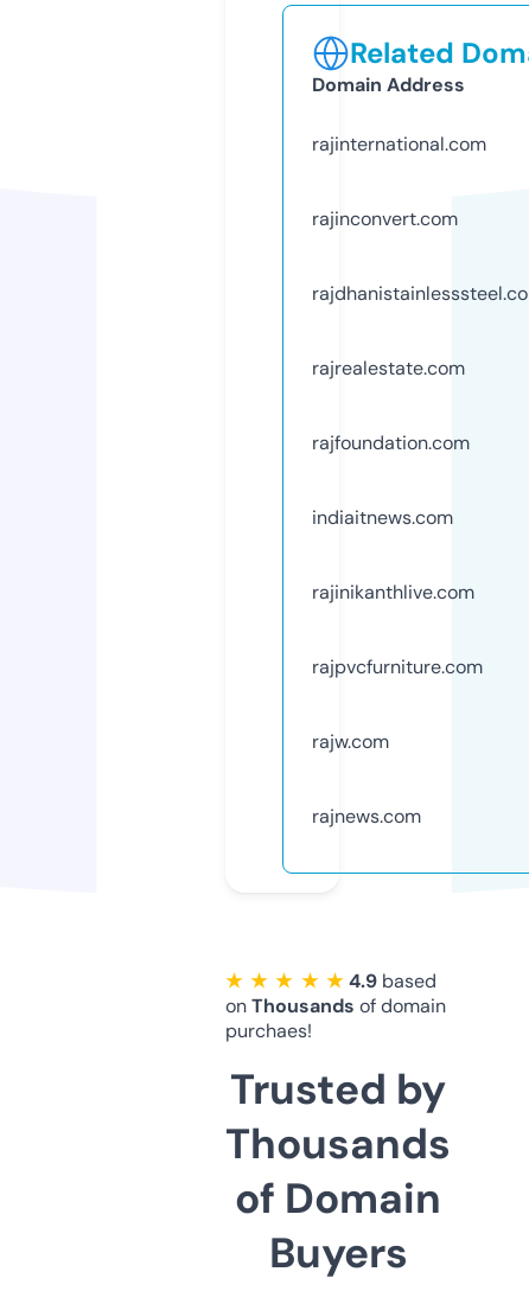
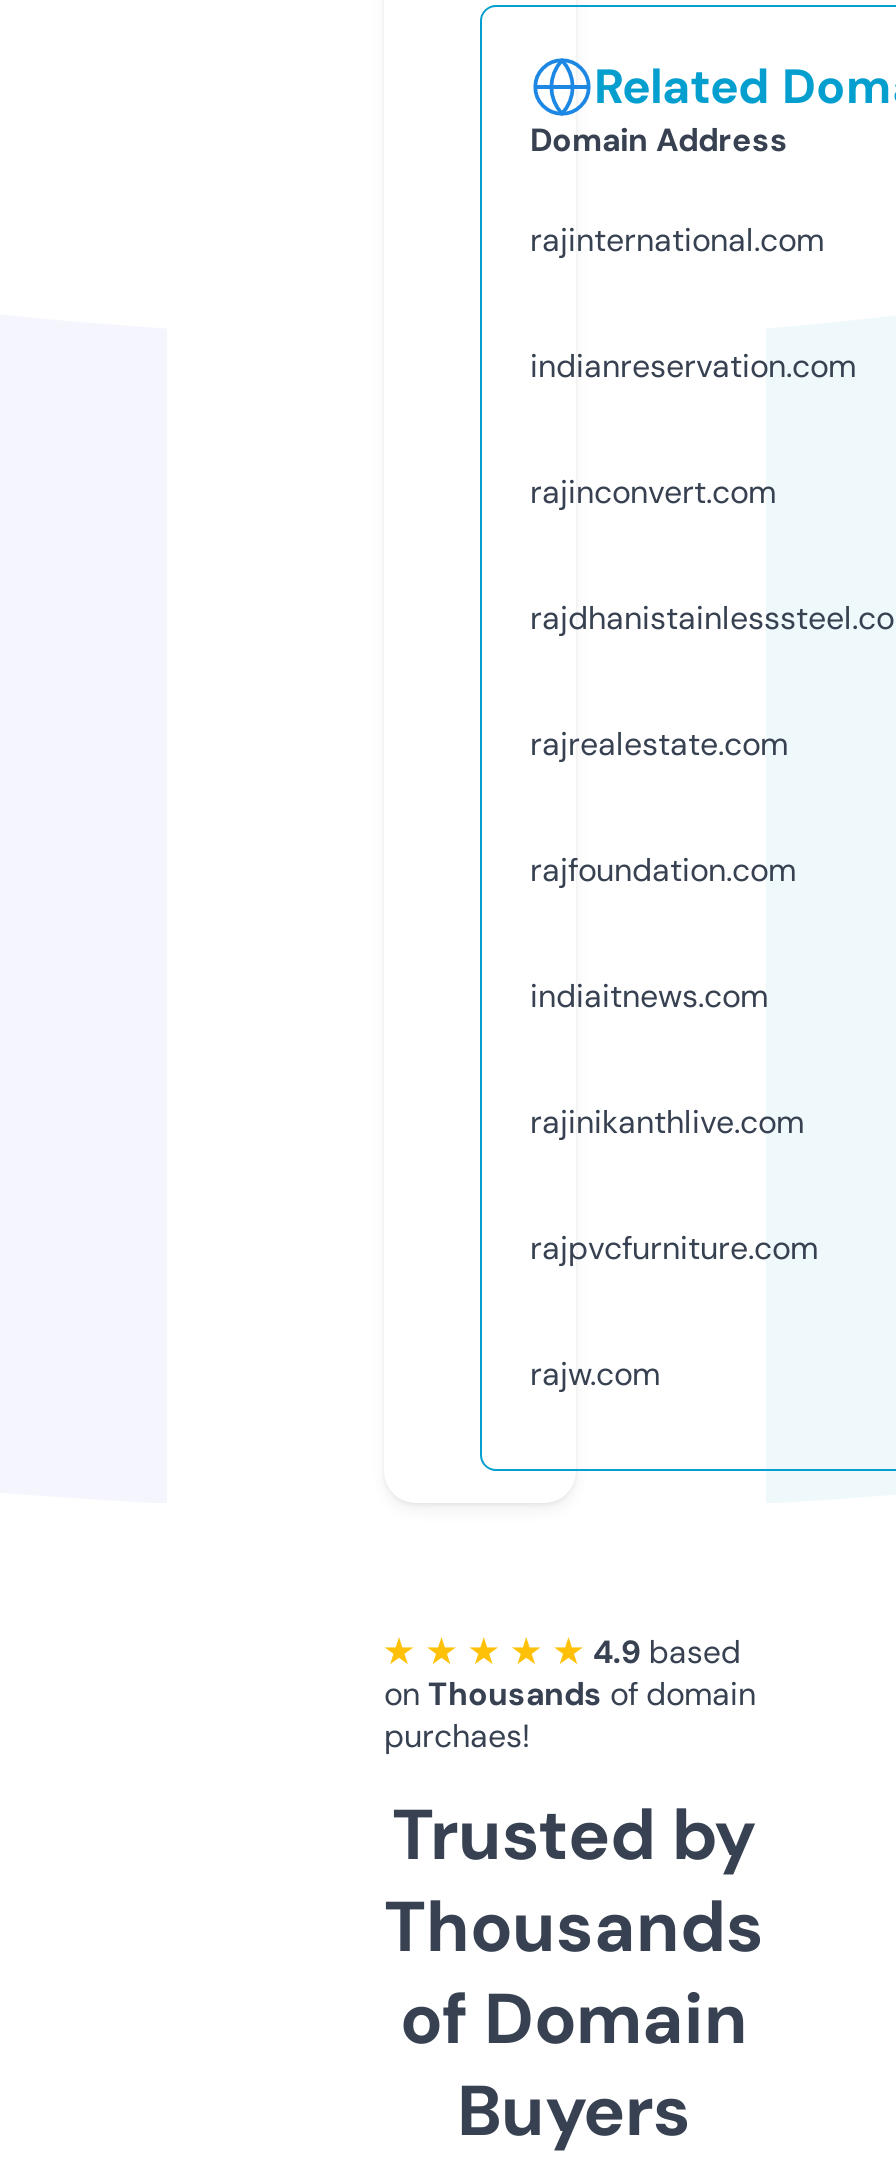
none -> [530,345,856,387] indianreservation.com
moved [312,206,483,754] -> [530,471,818,1395]: rajinconvert.com | rajrealestate.com | rajfoundation.com | indiaitnews.com | rajinikanthlive.com | rajpvcfurniture.com | rajw.com
[312,804,421,828] rajnews.com -> none

